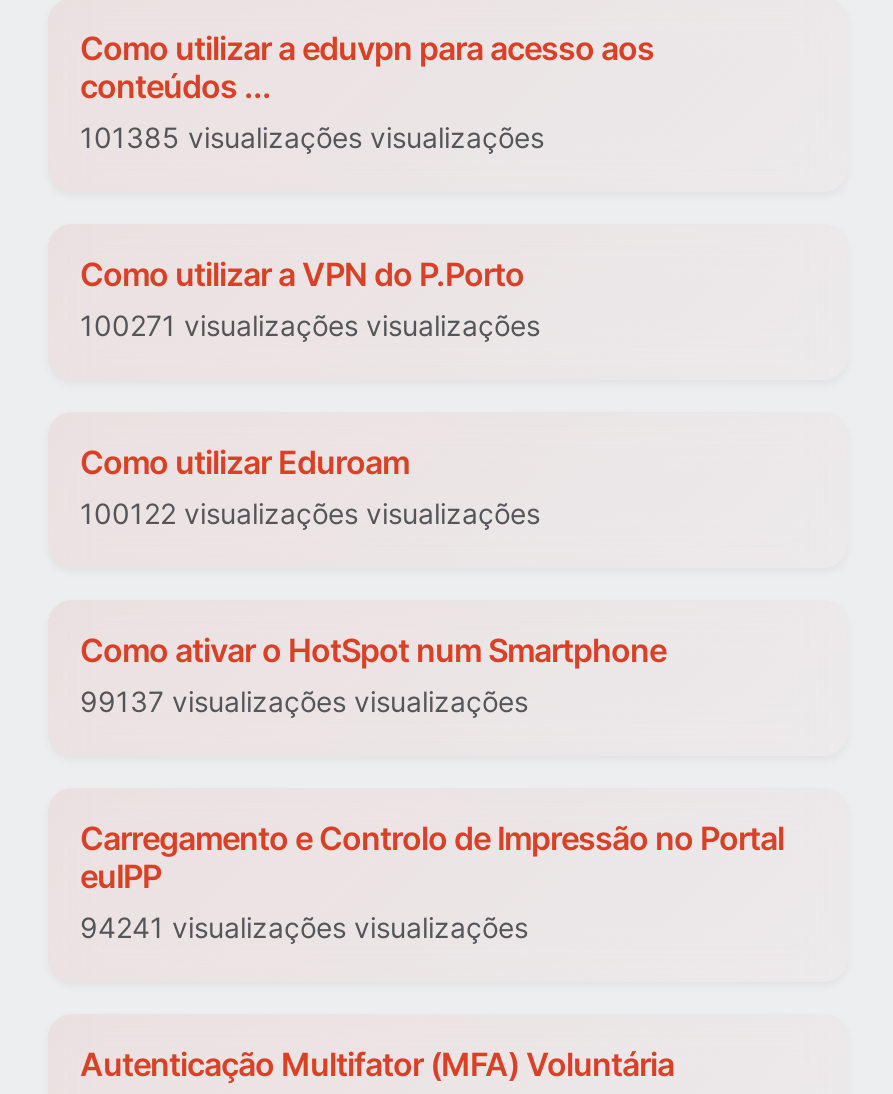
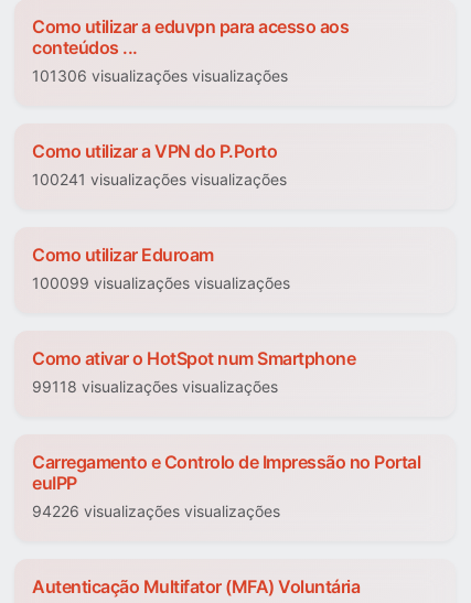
[80,121,544,155] 101385 visualizações visualizações -> [32,67,288,85] 101306 visualizações visualizações
[80,309,540,343] 100271 visualizações visualizações -> [32,170,287,189] 100241 visualizações visualizações
[80,497,540,531] 100122 visualizações visualizações -> [32,274,290,293] 100099 visualizações visualizações
[80,685,528,719] 99137 visualizações visualizações -> [32,378,278,396] 99118 visualizações visualizações
[80,911,528,945] 94241 visualizações visualizações -> [32,502,280,521] 94226 visualizações visualizações

